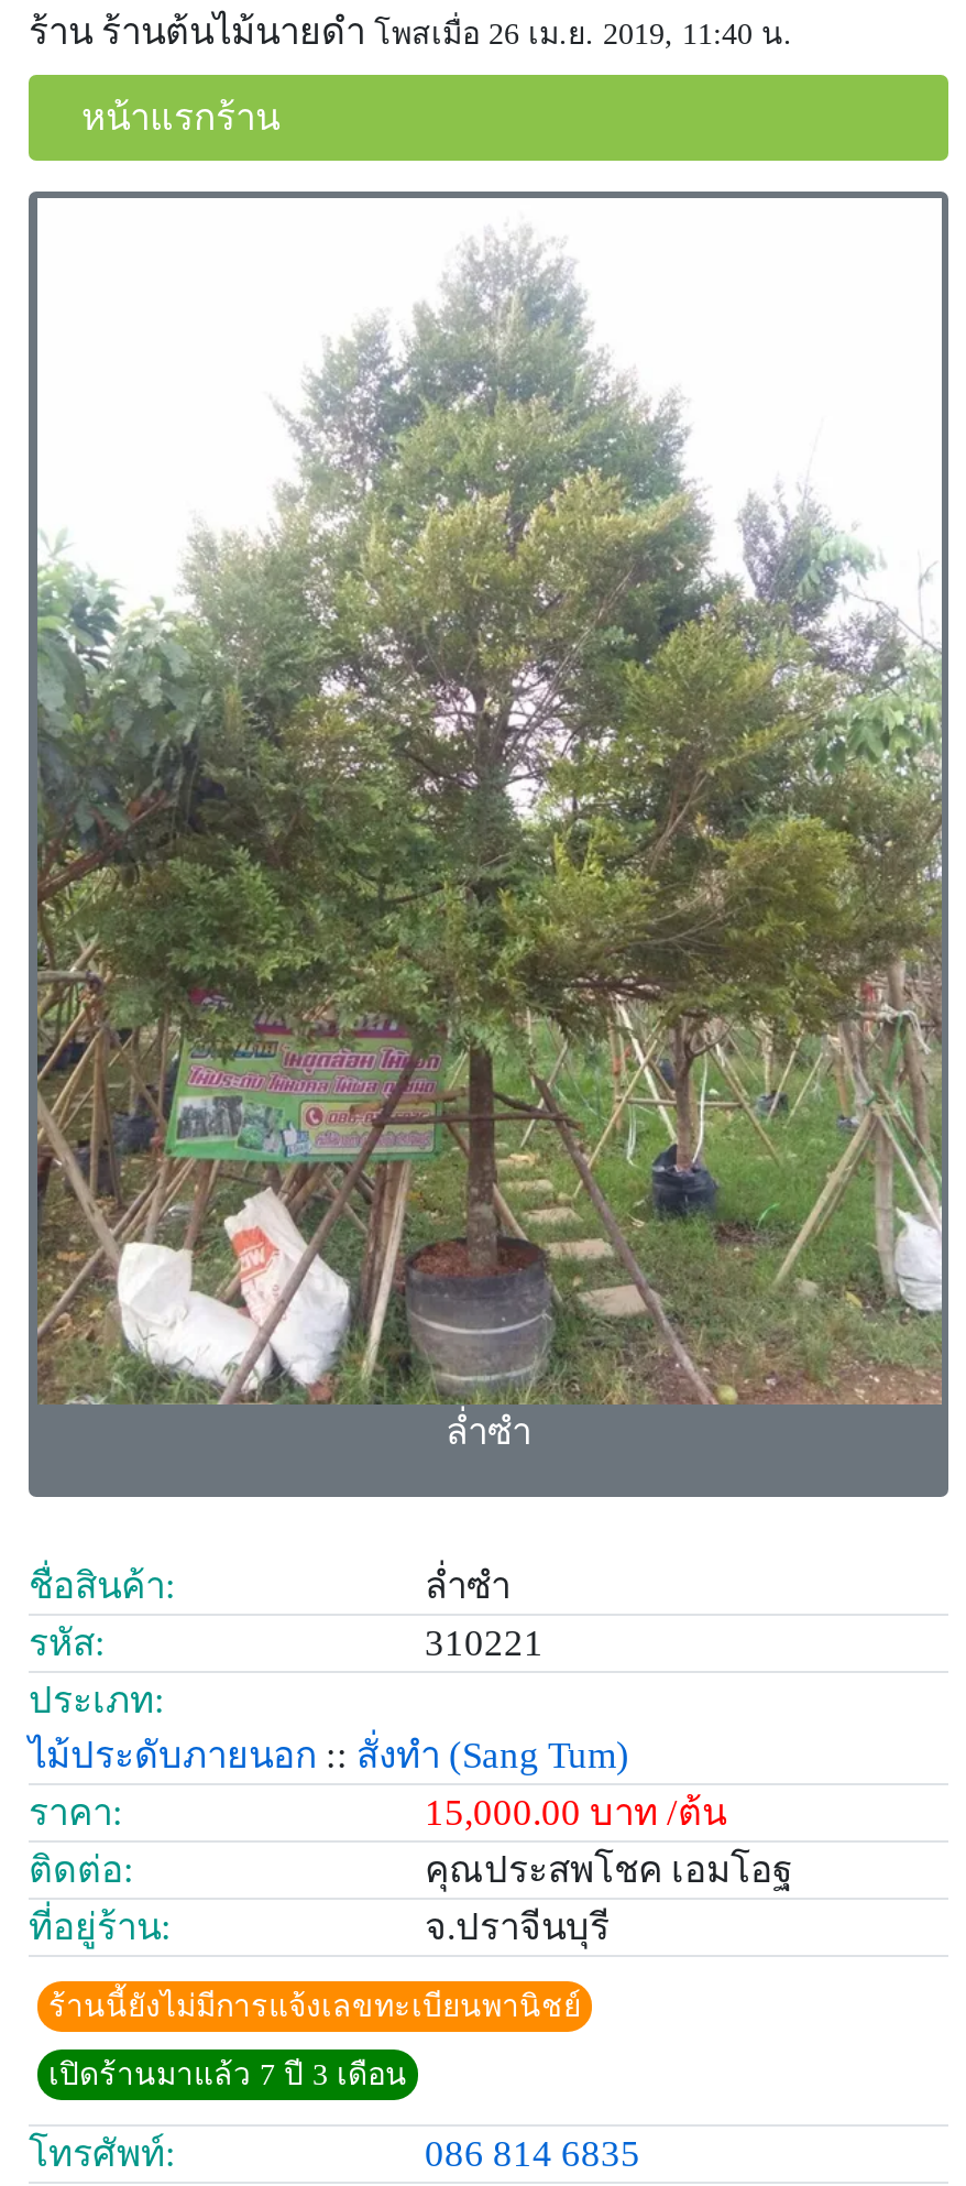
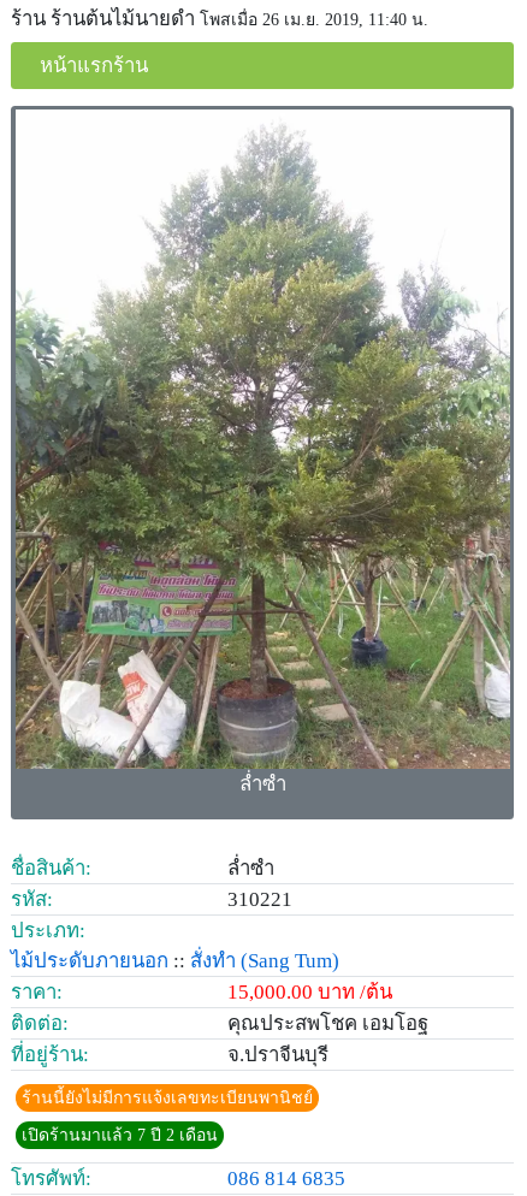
[48,2059,407,2092] เปิดร้านมาแล้ว 7 ปี 3 เดือน -> [22,1126,218,1145] เปิดร้านมาแล้ว 7 ปี 2 เดือน

